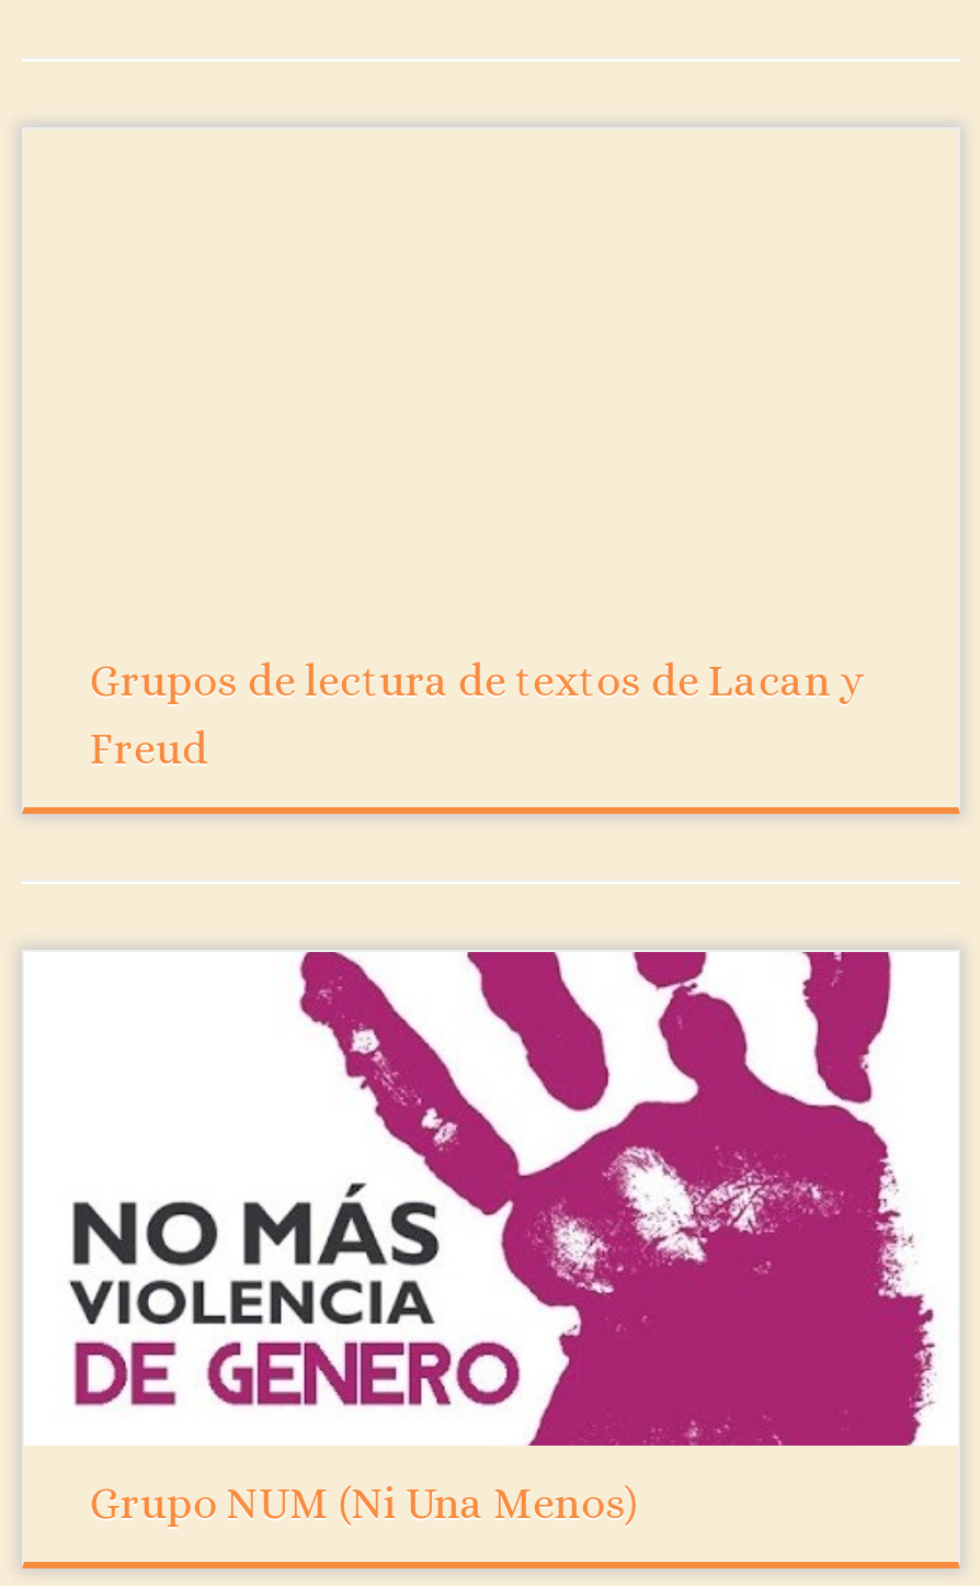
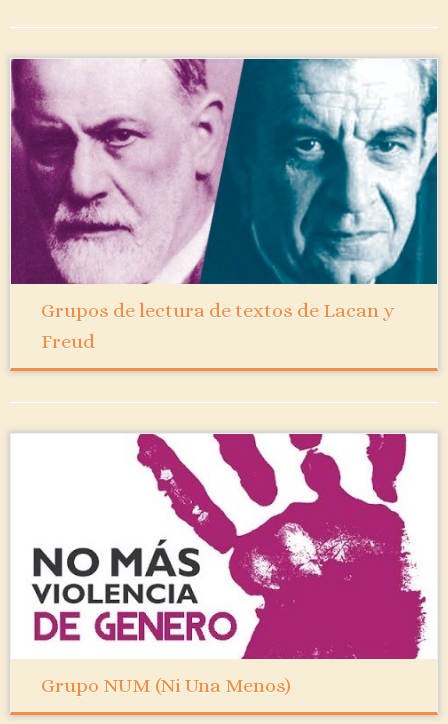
none -> [10,58,438,285] [image]

